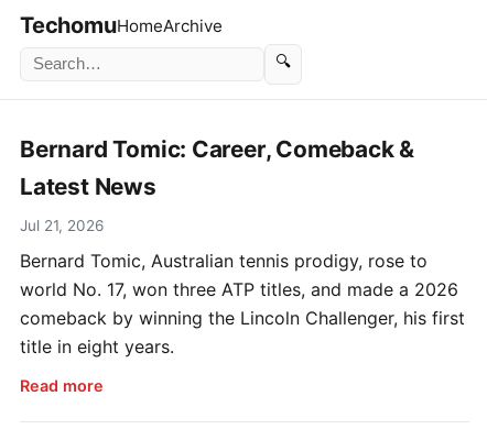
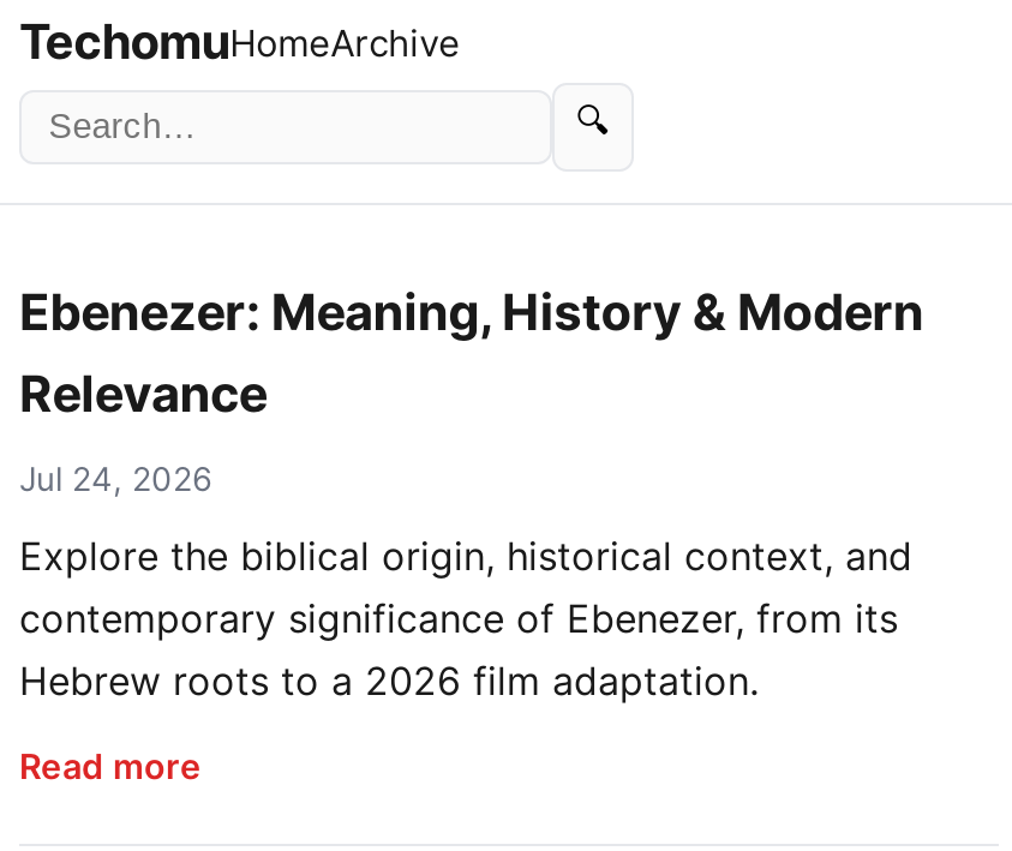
[20,136,414,201] Bernard Tomic: Career, Comeback & | Latest News -> [19,283,924,425] Ebenezer: Meaning, History & Modern | Relevance
[20,216,104,234] Jul 21, 2026 -> [19,459,211,498] Jul 24, 2026
[20,249,465,357] Bernard Tomic, Australian tennis prodigy, rose to | world No. 17, won three ATP titles, and made a 2026 | comeback by winning the Lincoln Challenger, his first | title in eight years. -> [19,531,912,704] Explore the biblical origin, historical context, and | contemporary significance of Ebenezer, from its | Hebrew roots to a 2026 film adaptation.

